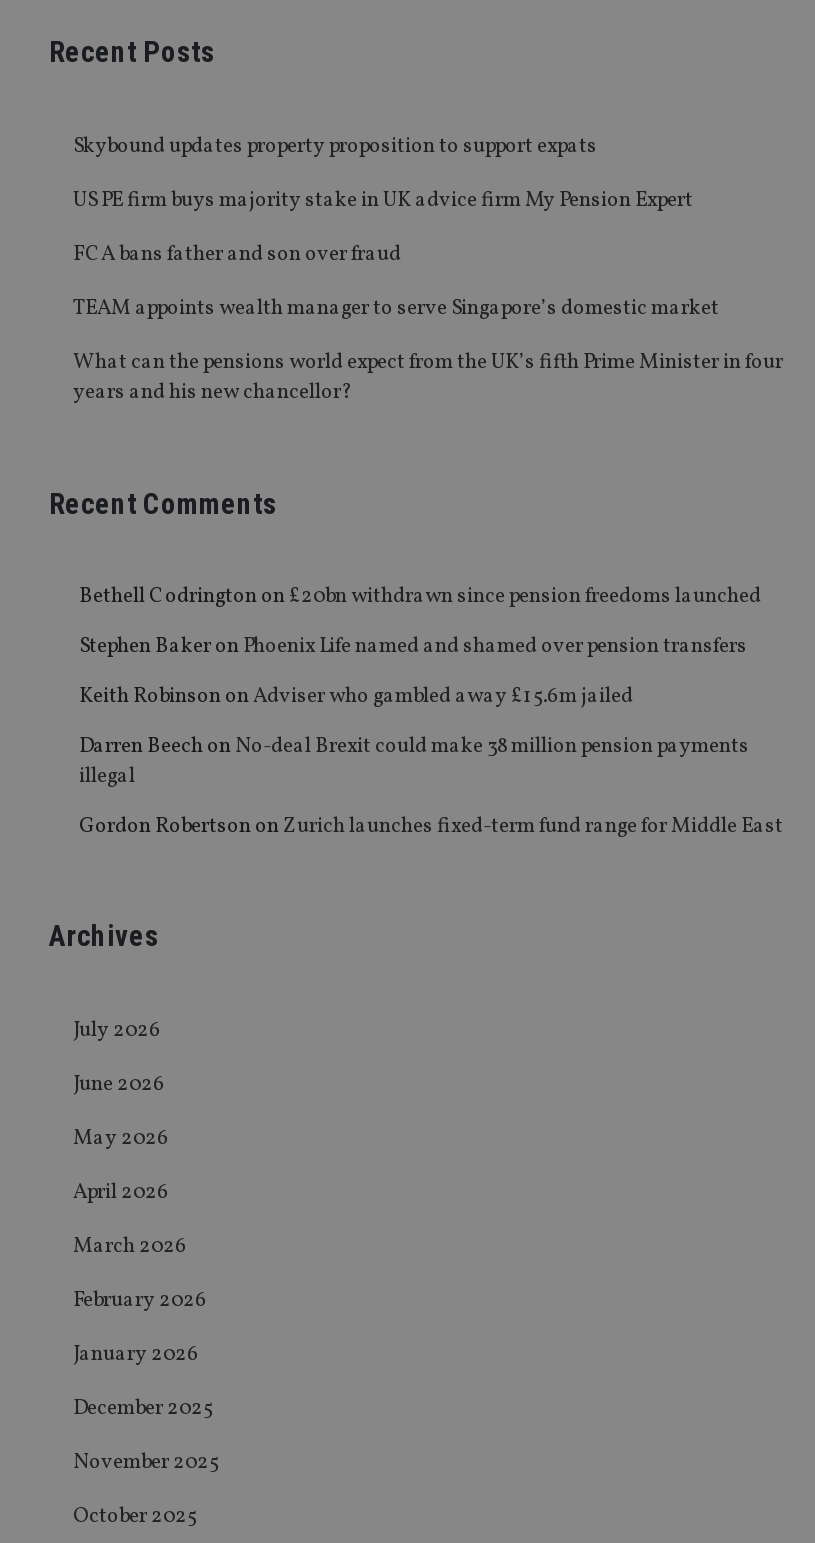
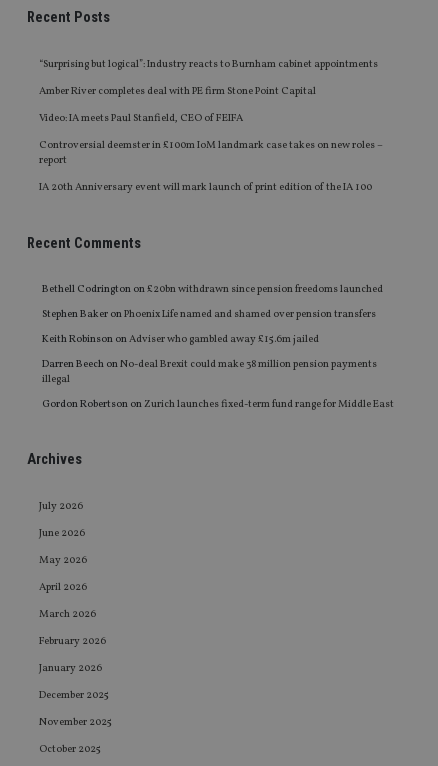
[73,132,597,162] Skybound updates property proposition to support expats -> [39,57,378,72] “Surprising but logical”: Industry reacts to Burnham cabinet appointments
[73,186,693,216] US PE firm buys majority stake in UK advice firm My Pension Expert -> [39,84,316,99] Amber River completes deal with PE firm Stone Point Capital
[73,240,401,270] FCA bans father and son over fraud -> [39,111,243,126] Video: IA meets Paul Stanfield, CEO of FEIFA
[73,294,719,324] TEAM appoints wealth manager to serve Singapore’s domestic market -> [39,138,383,168] Controversial deemster in £100m IoM landmark case takes on new roles – | report
[73,348,783,408] What can the pensions world expect from the UK’s fifth Prime Minister in four | years and his new chancellor? -> [39,180,372,195] IA 20th Anniversary event will mark launch of print edition of the IA 100

